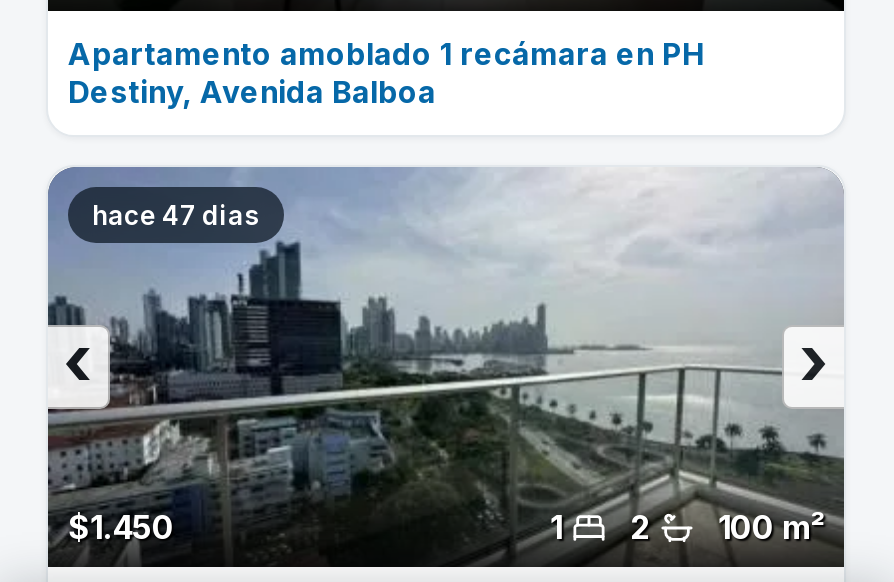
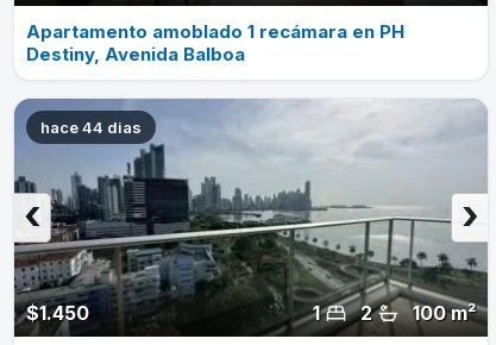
[92,199,260,231] hace 47 dias -> [40,118,142,137] hace 44 dias

